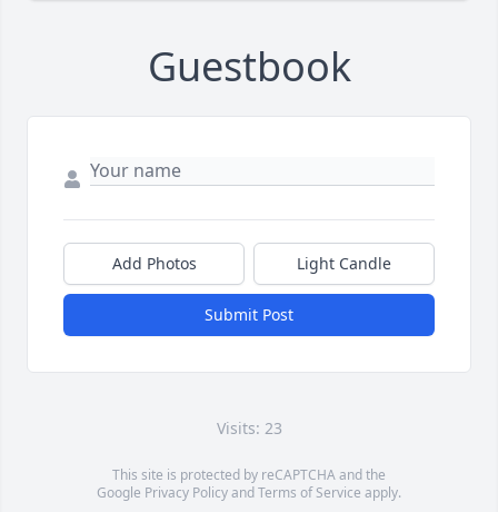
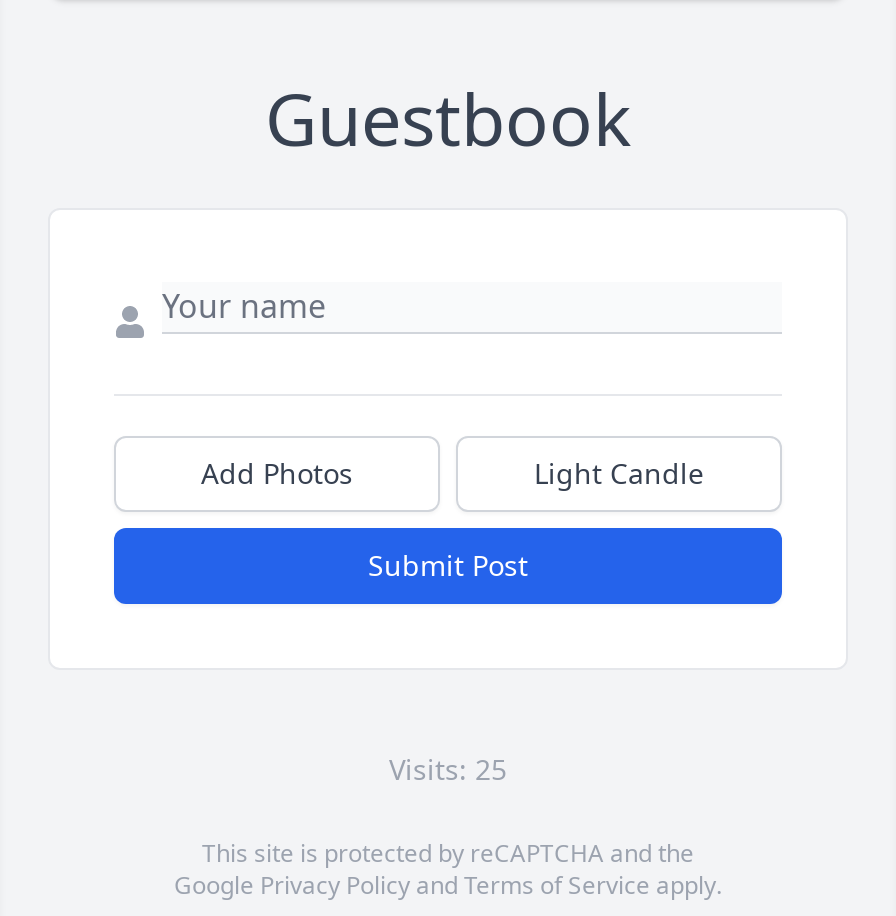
[216,417,282,438] Visits: 23 -> [389,749,507,787] Visits: 25

